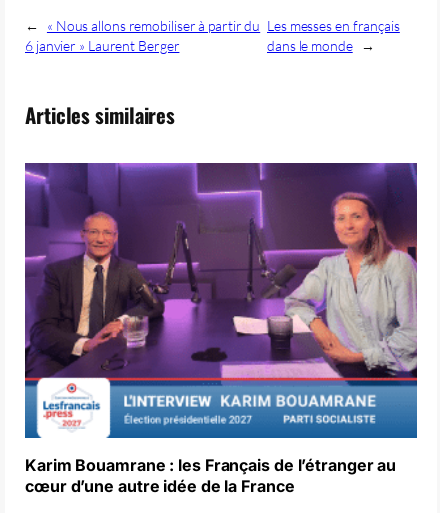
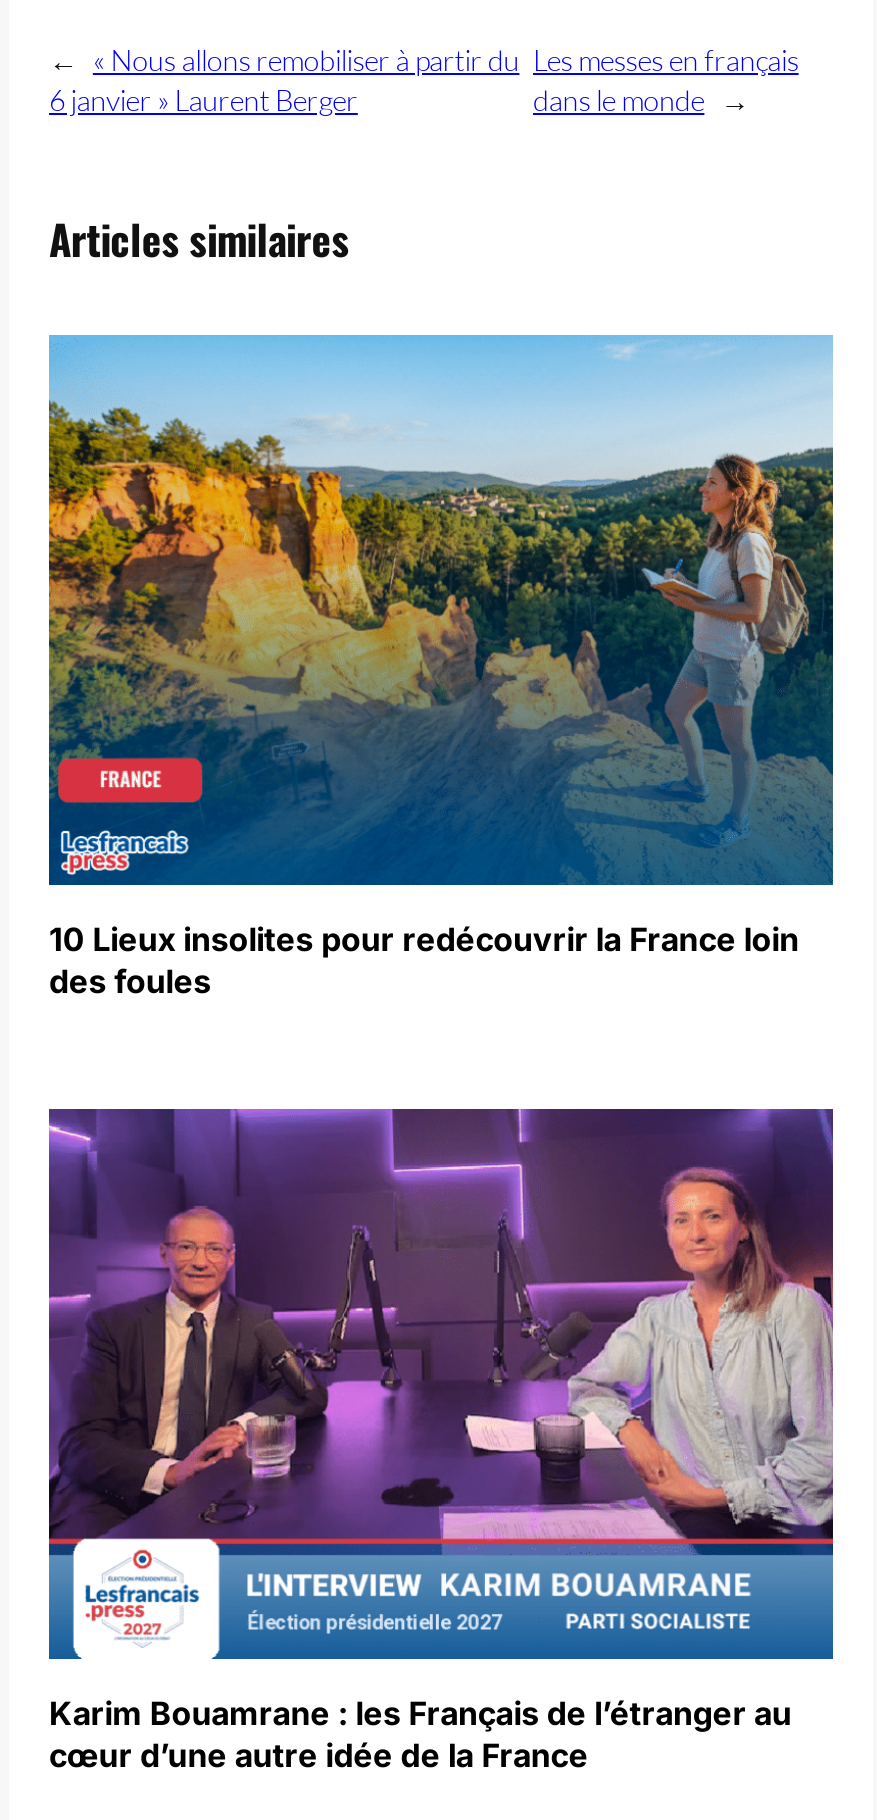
none -> [47,333,835,1002] [image] | 10 Lieux insolites pour redécouvrir la France loin | des foules

